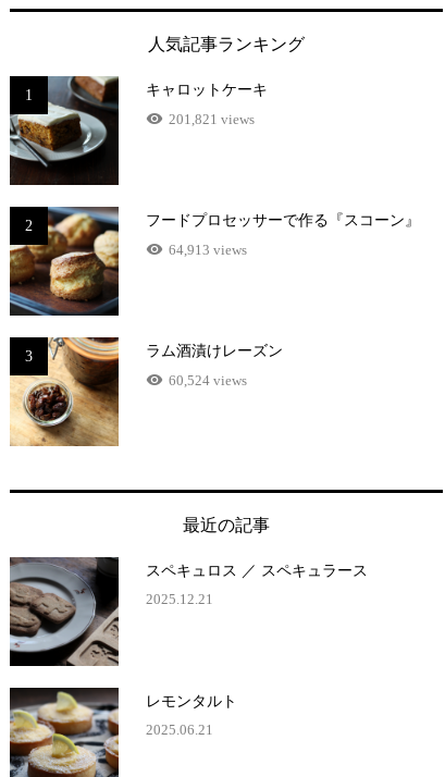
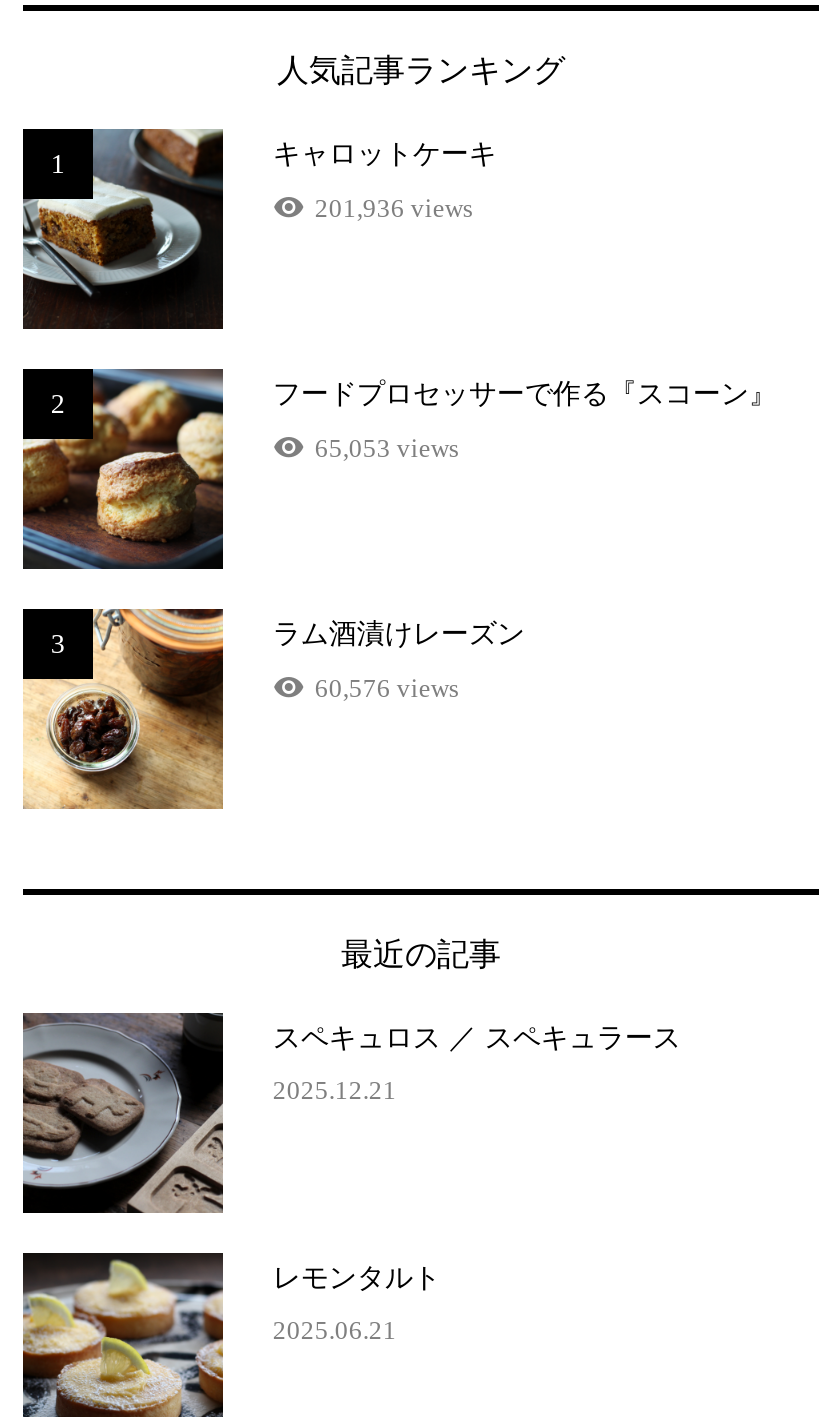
[169,111,254,127] 201,821 views -> [315,193,473,223] 201,936 views
[169,242,247,258] 64,913 views -> [315,433,459,463] 65,053 views
[169,372,247,389] 60,524 views -> [315,673,459,703] 60,576 views

